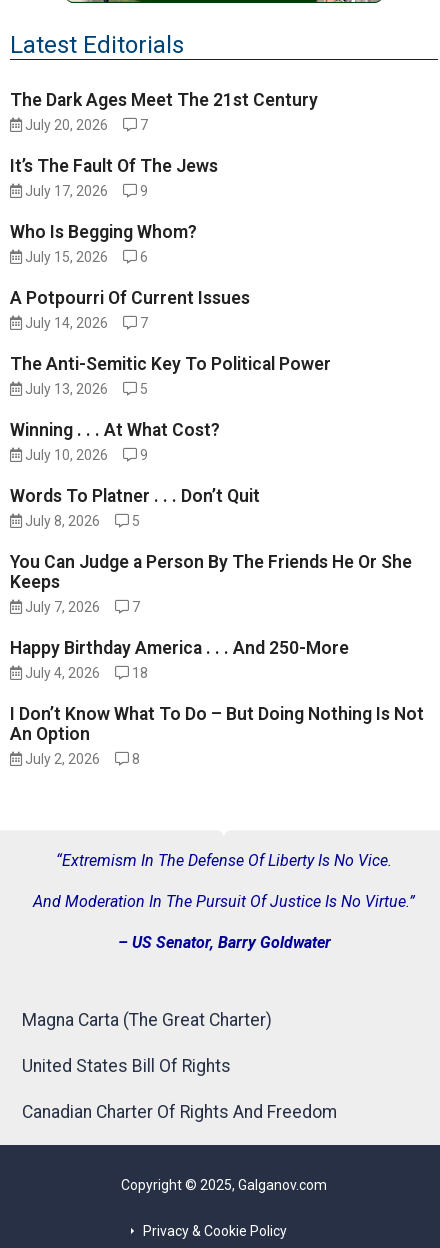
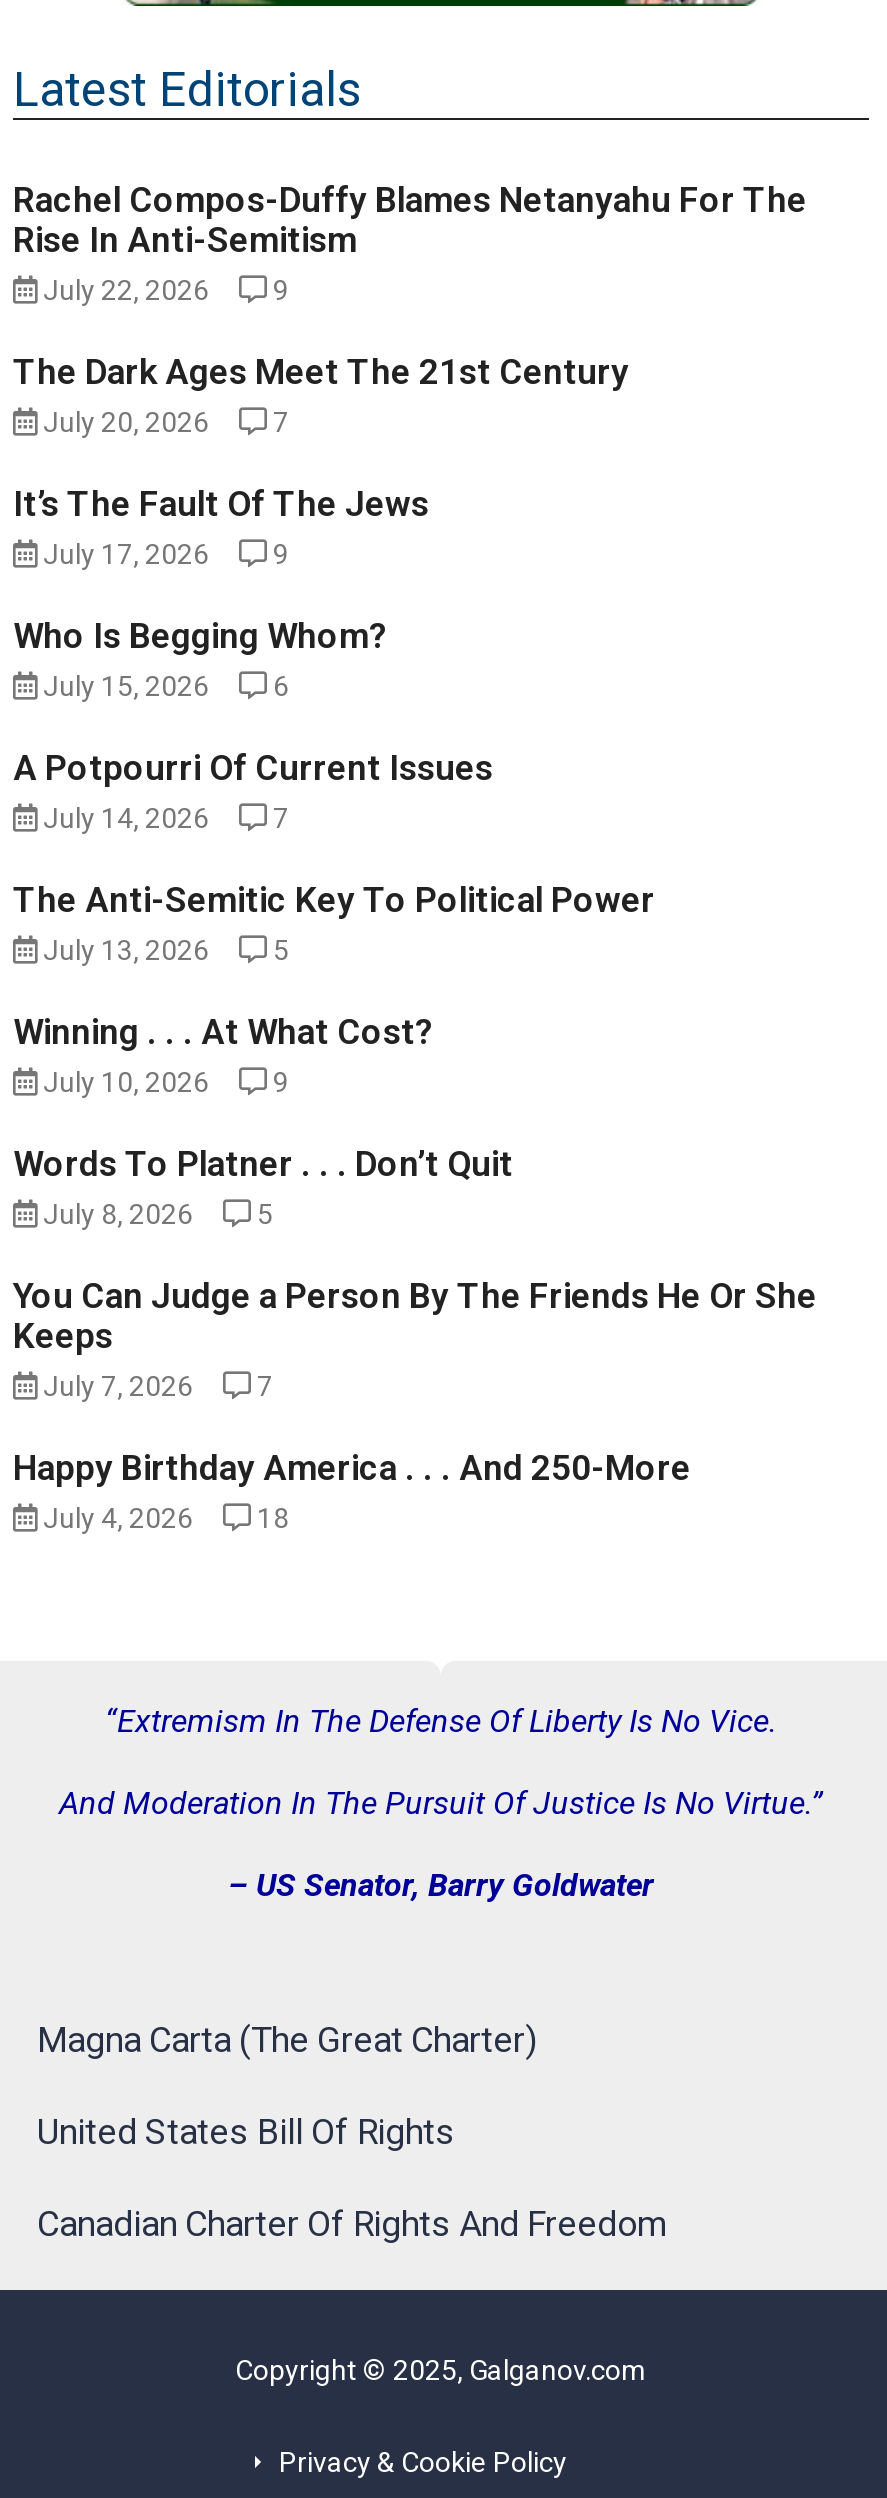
none -> [13,180,807,306] Rachel Compos-Duffy Blames Netanyahu For The | Rise In Anti-Semitism | July 22, 2026 | 9
moved [10,90,412,681] -> [13,352,817,1534]: The Dark Ages Meet The 21st Century | July 20, 2026 | 7 | ... | July 4, 2026 | 18
[10,704,424,767] I Don’t Know What To Do – But Doing Nothing Is Not | An Option | July 2, 2026 | 8 -> none

